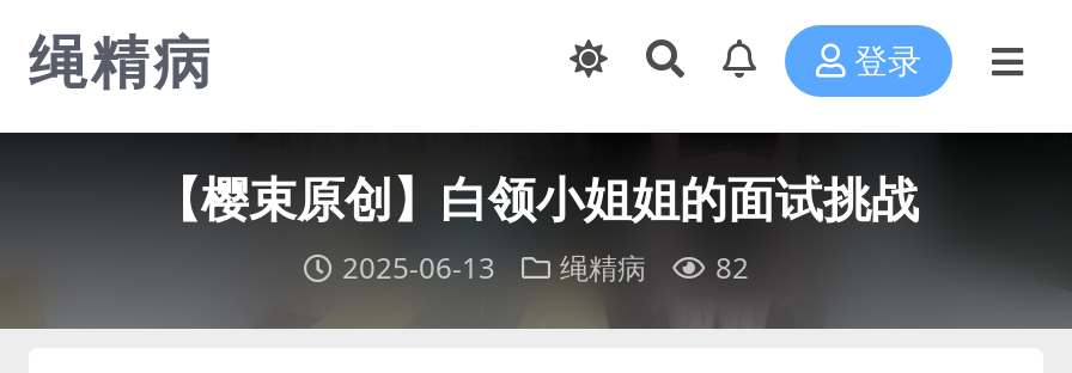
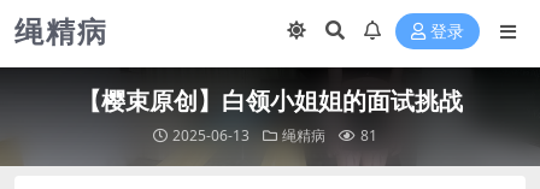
[342,247,749,288] 2025-06-13 绳精病 82 -> [172,125,377,146] 2025-06-13 绳精病 81

